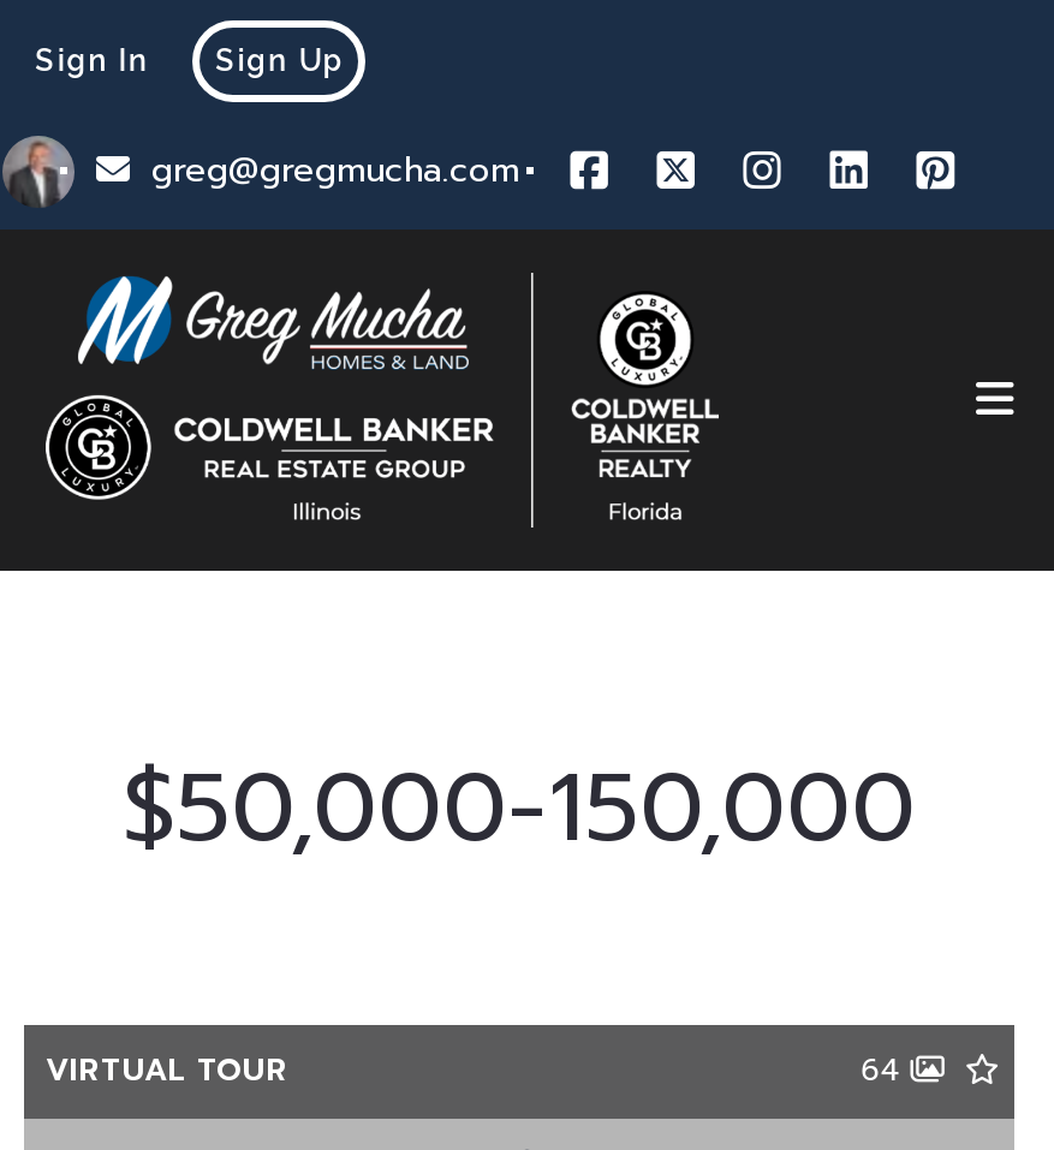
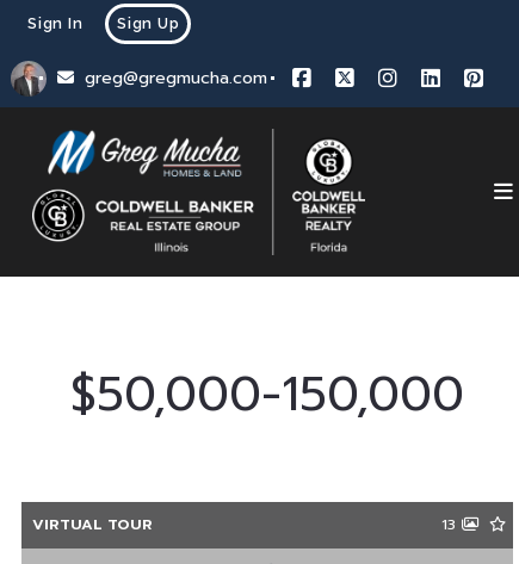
[861,1047,899,1093] 64 -> [442,513,456,536] 13

